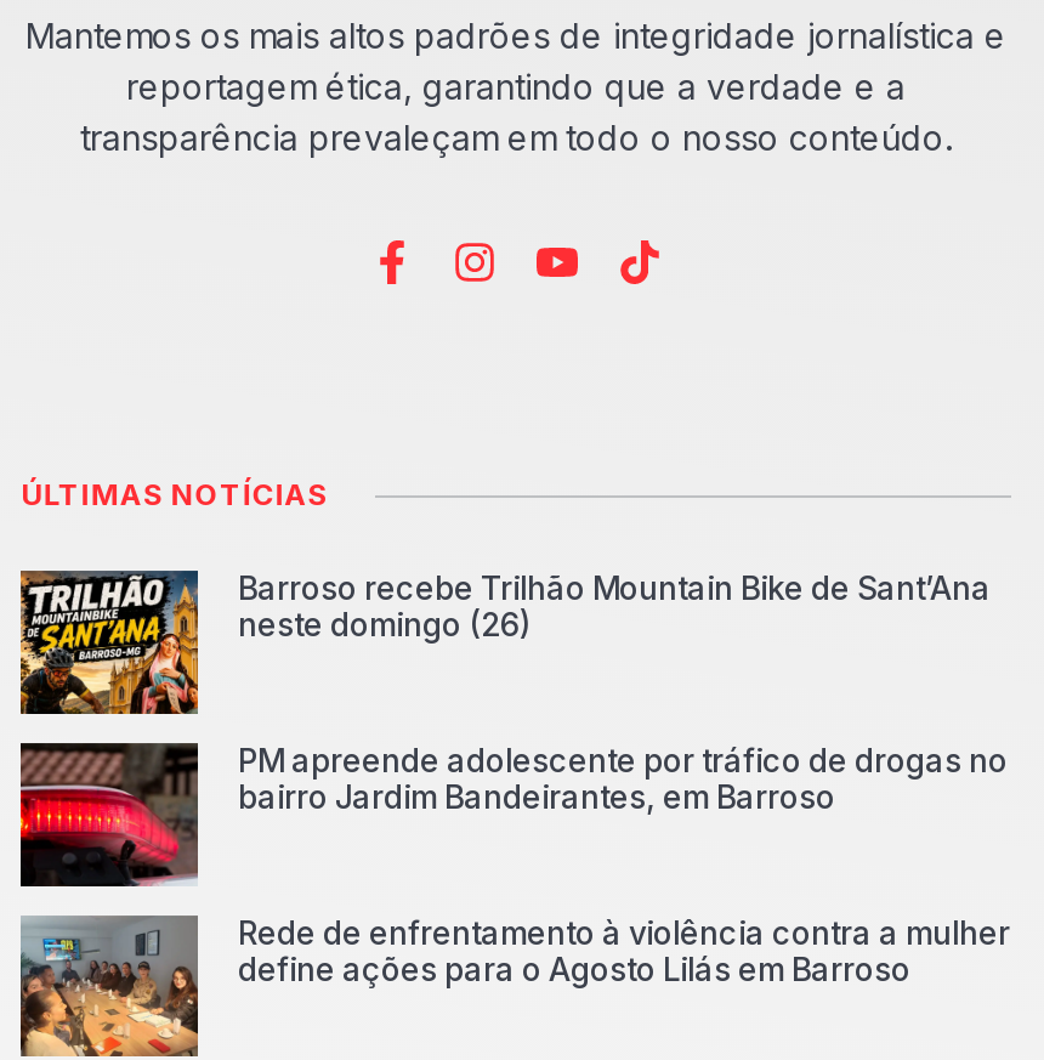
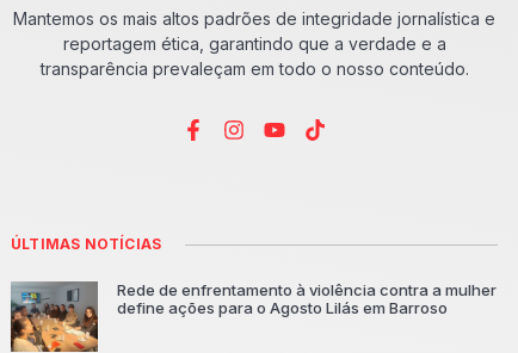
[18,568,1007,816] [image] | Barroso recebe Trilhão Mountain Bike de Sant’Ana | neste domingo (26) | PM apreende adolescente por tráfico de drogas no | bairro Jardim Bandeirantes, em Barroso -> none
[18,741,198,891] [image] -> none

